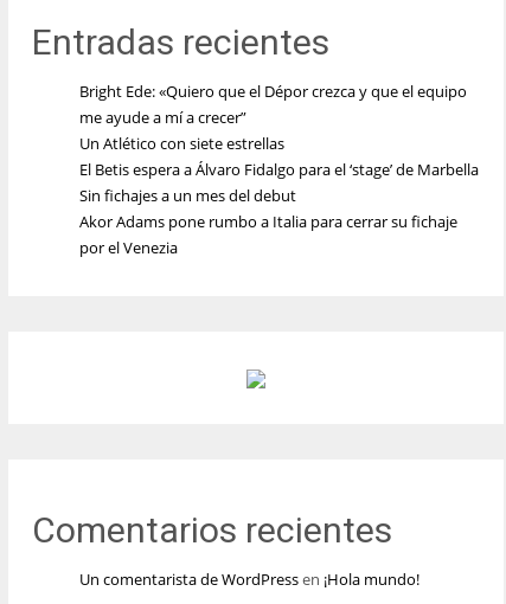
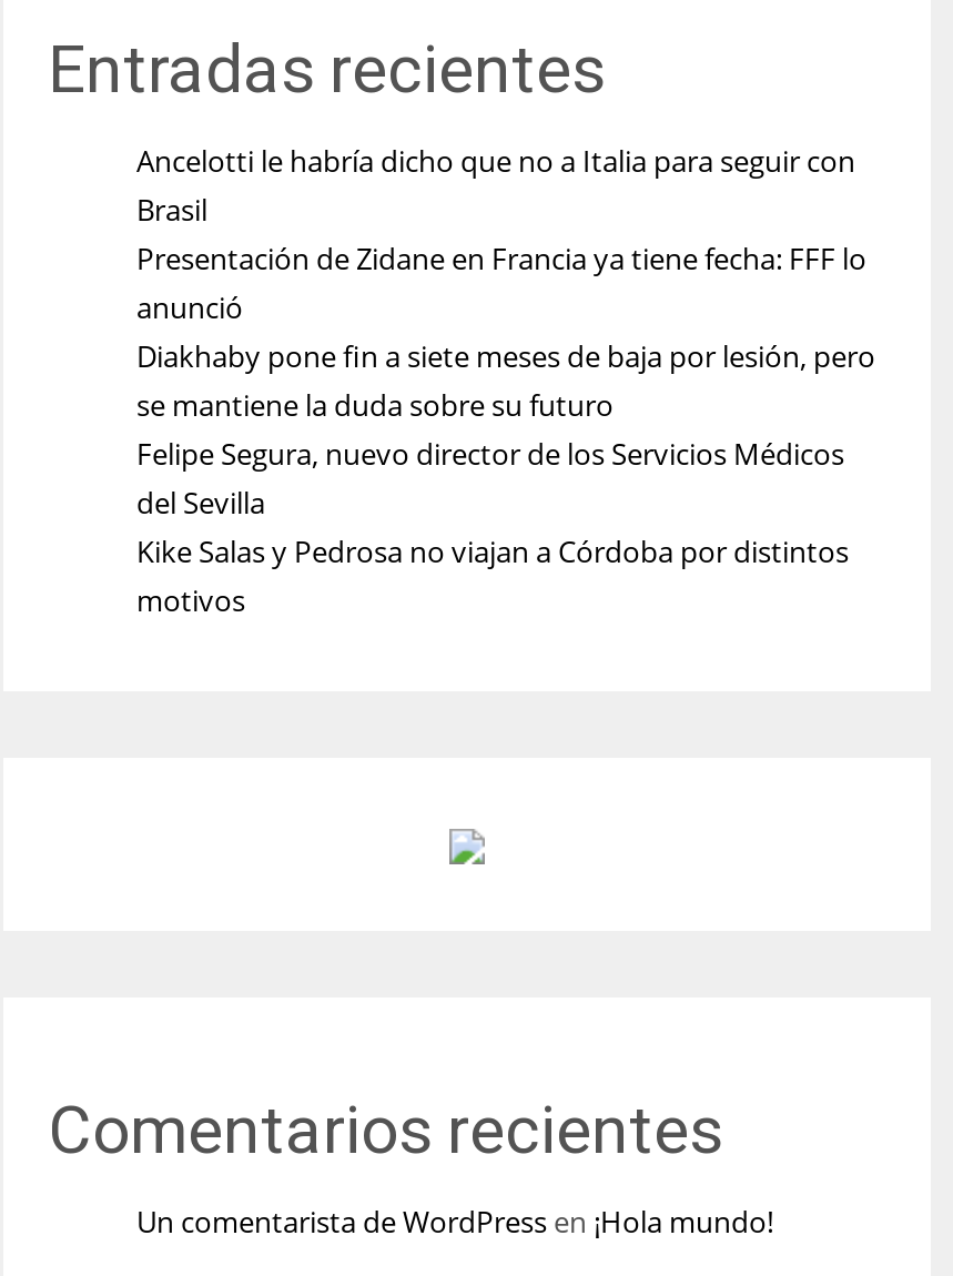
[79,80,479,258] Bright Ede: «Quiero que el Dépor crezca y que el equipo | me ayude a mí a crecer” | Un Atlético con siete estrellas | El Betis espera a Álvaro Fidalgo para el ‘stage’ de Marbella | Sin fichajes a un mes del debut | Akor Adams pone rumbo a Italia para cerrar su fichaje | por el Venezia -> [136,140,875,619] Ancelotti le habría dicho que no a Italia para seguir con | Brasil | Presentación de Zidane en Francia ya tiene fecha: FFF lo | anunció | Diakhaby pone fin a siete meses de baja por lesión, pero | se mantiene la duda sobre su futuro | Felipe Segura, nuevo director de los Servicios Médicos | del Sevilla | Kike Salas y Pedrosa no viajan a Córdoba por distintos | motivos

